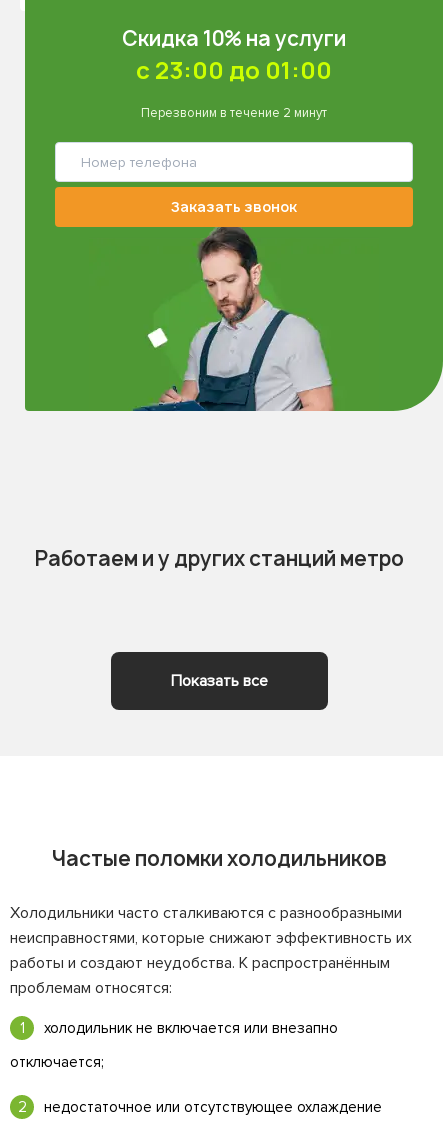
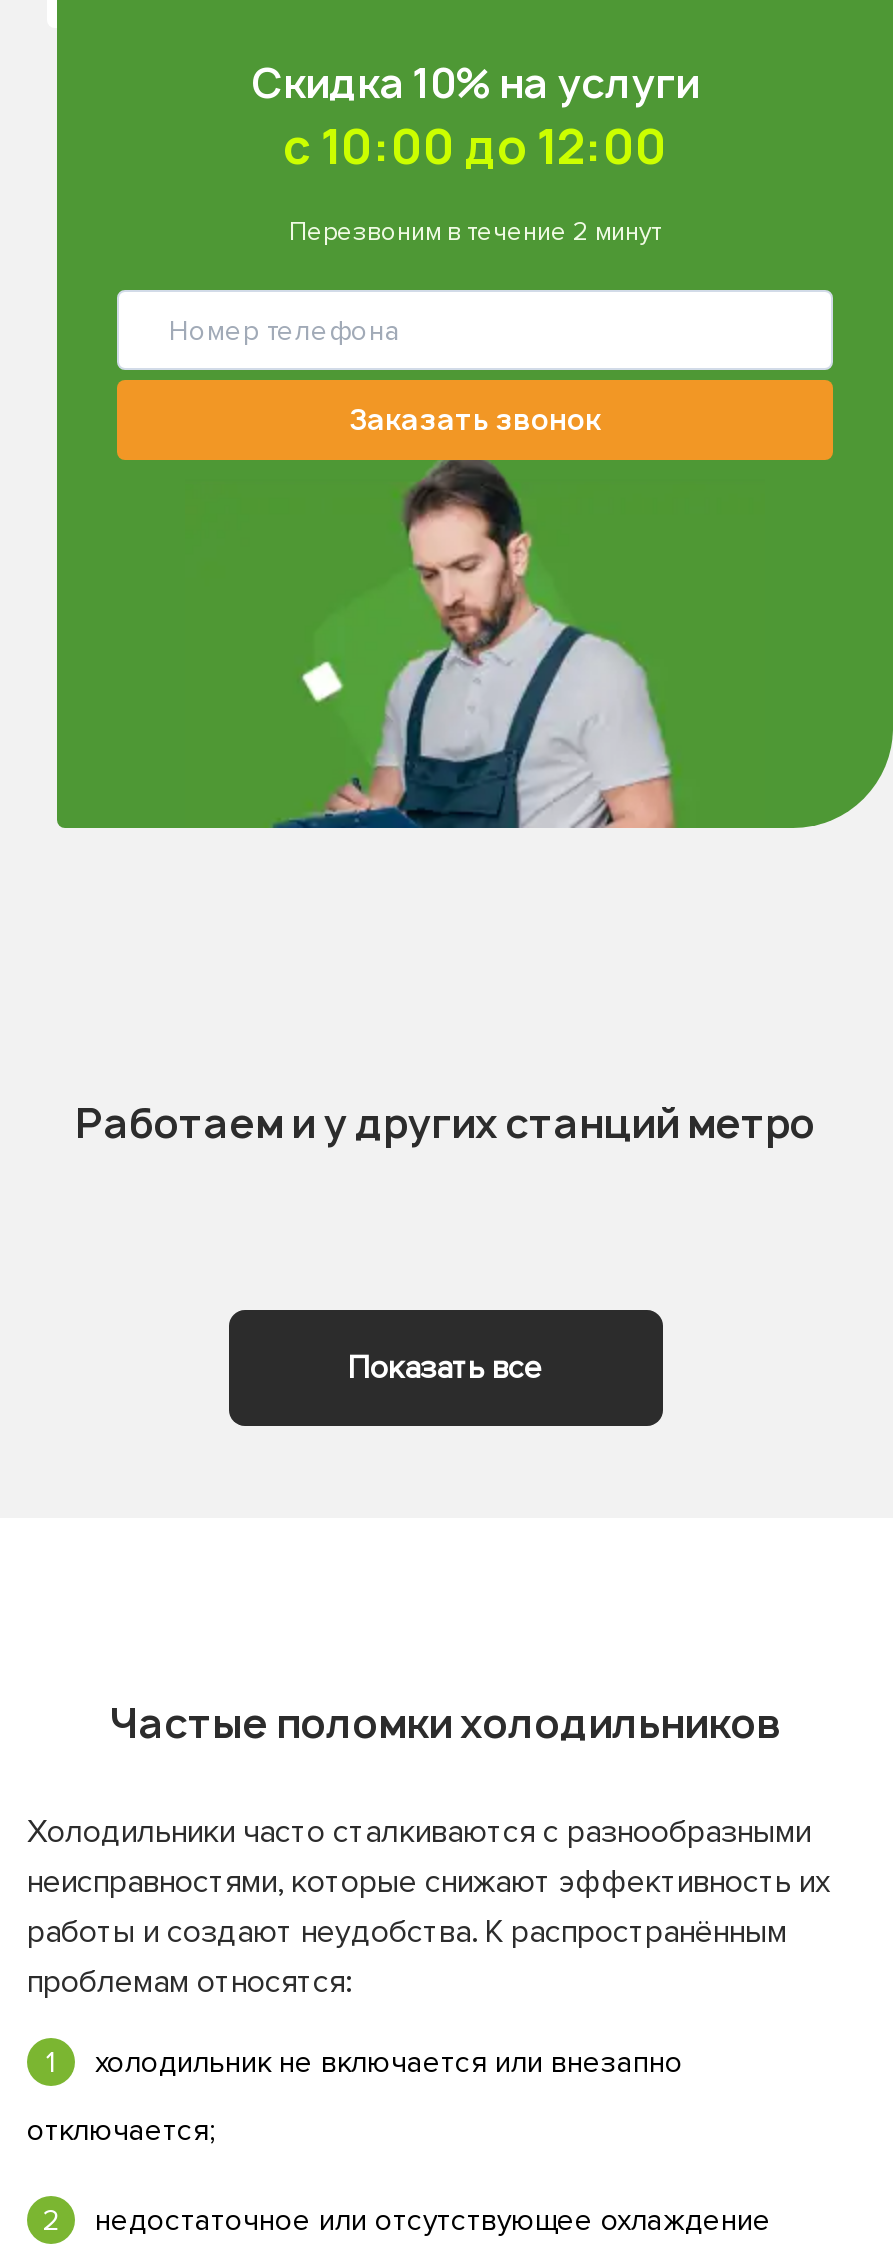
[136,53,332,86] с 23:00 до 01:00 -> [283,113,667,179] с 10:00 до 12:00

